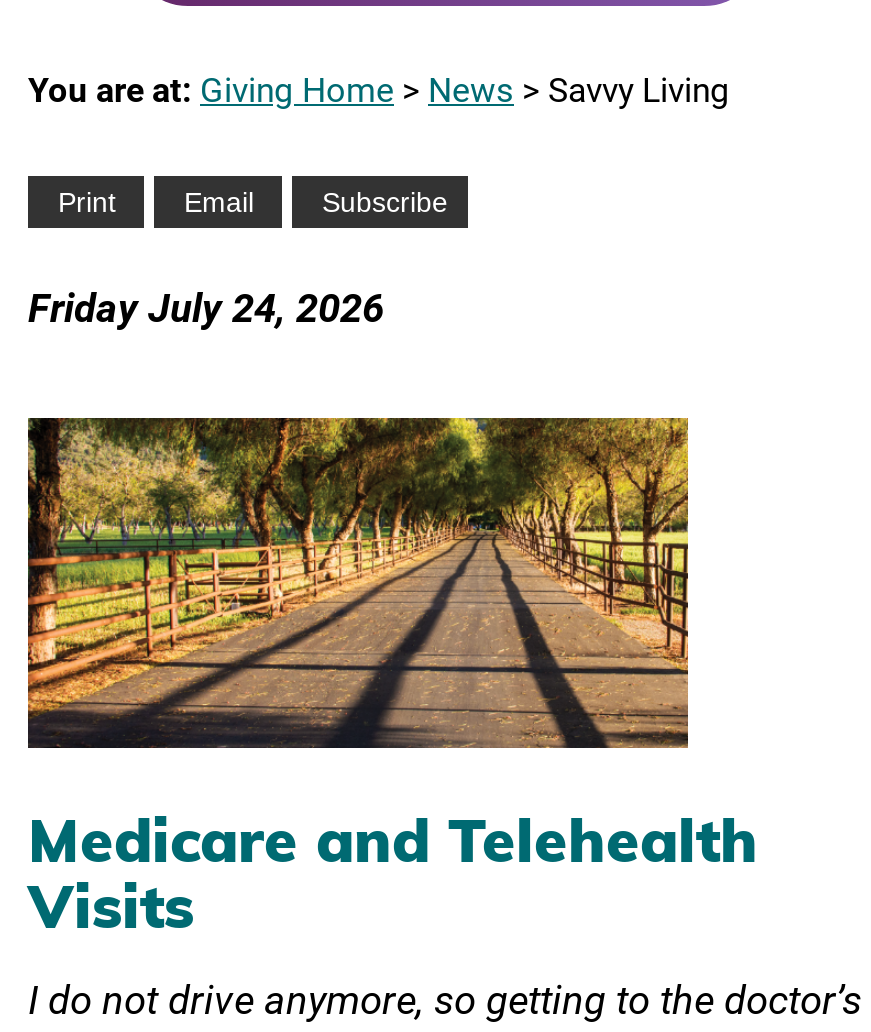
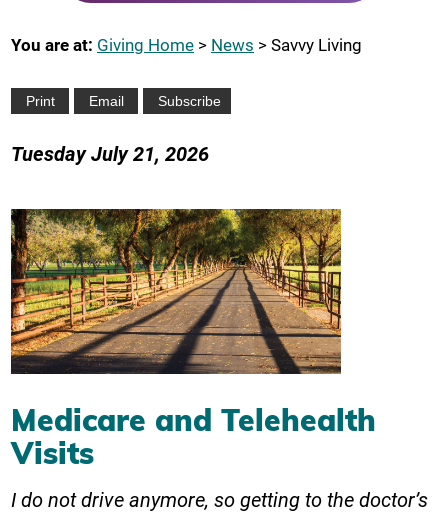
[28,285,384,333] Friday July 24, 2026 -> [11,142,209,166] Tuesday July 21, 2026

